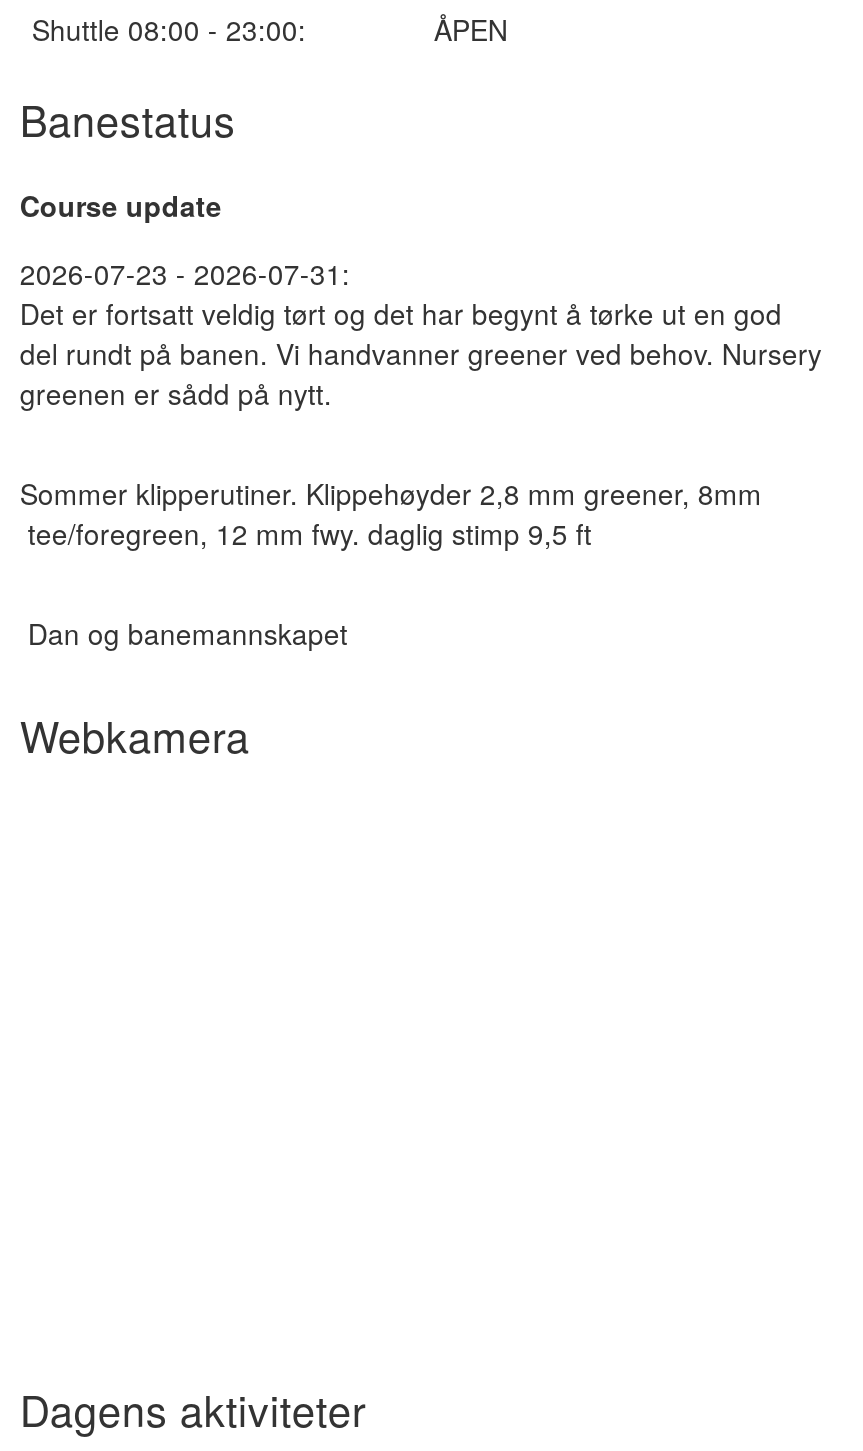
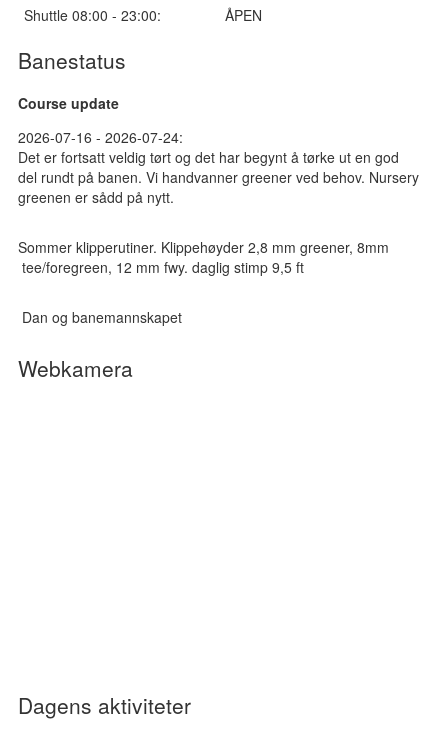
[20,253,350,293] 2026-07-23 - 2026-07-31: -> [18,127,183,147] 2026-07-16 - 2026-07-24:

